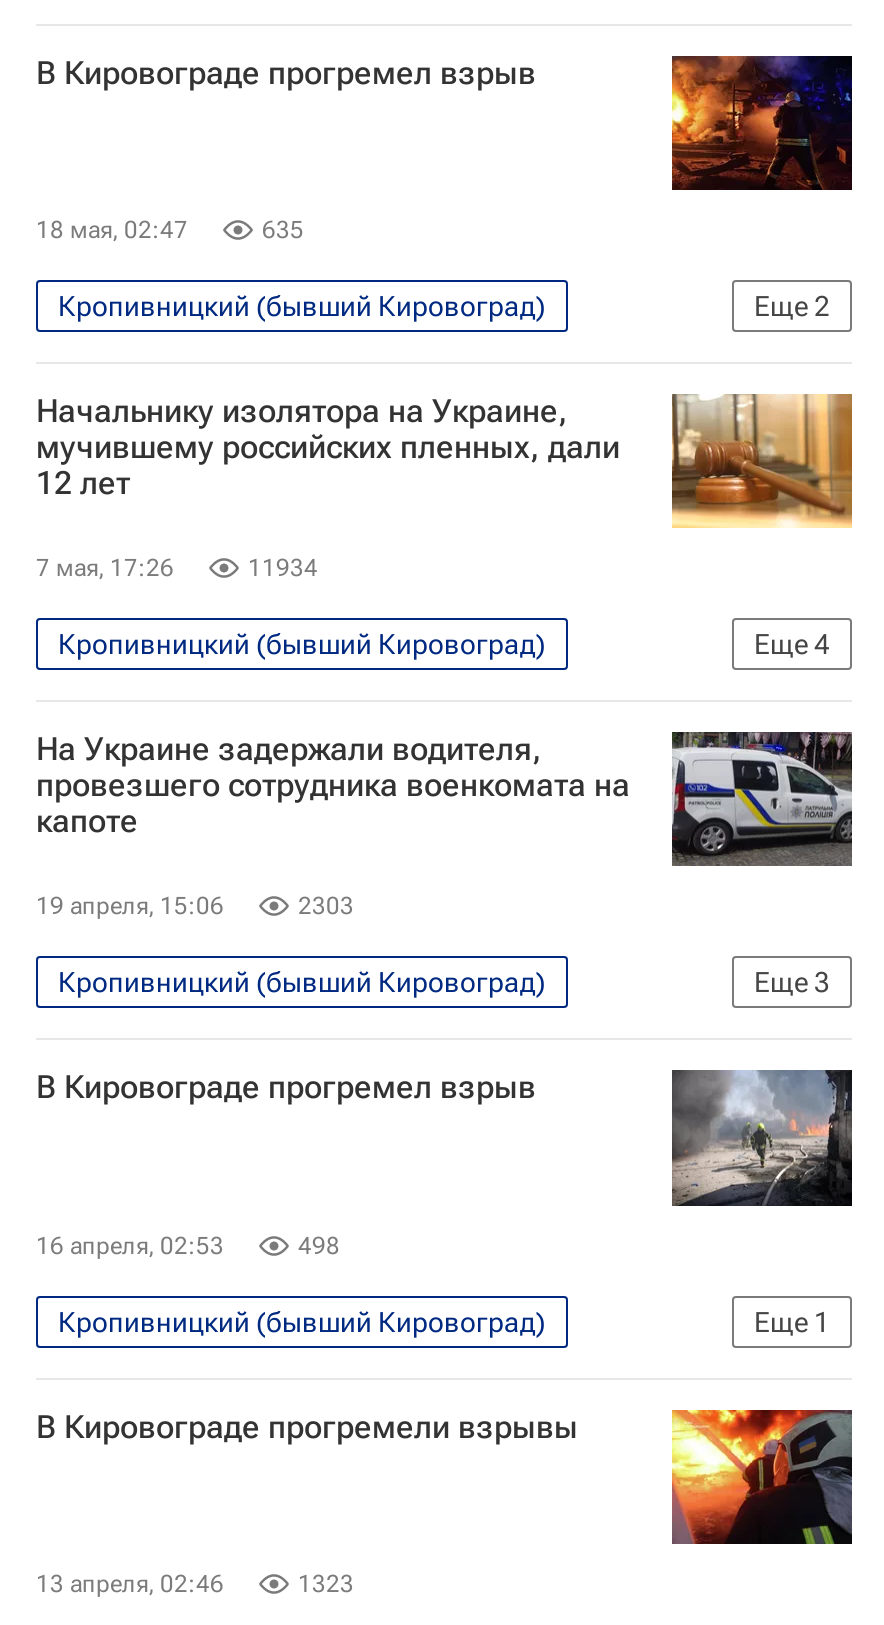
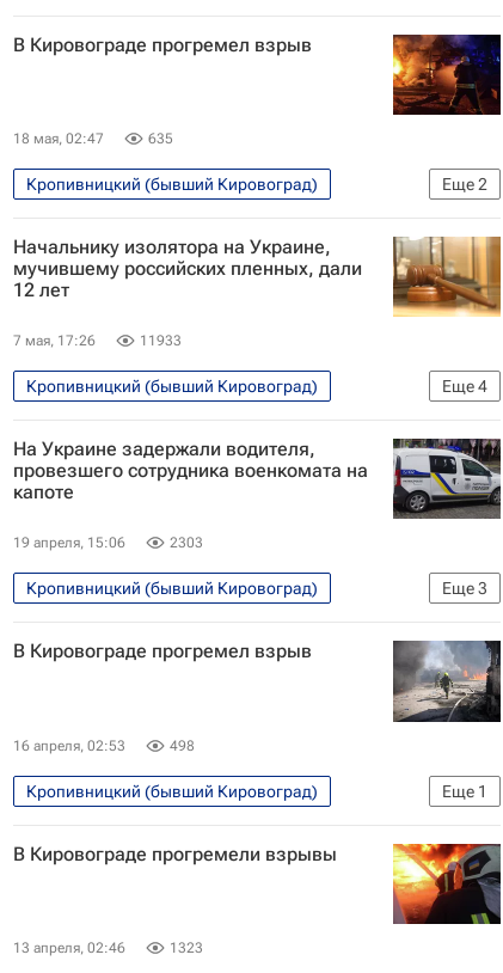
[248,553,318,581] 11934 -> [140,332,182,349] 11933

